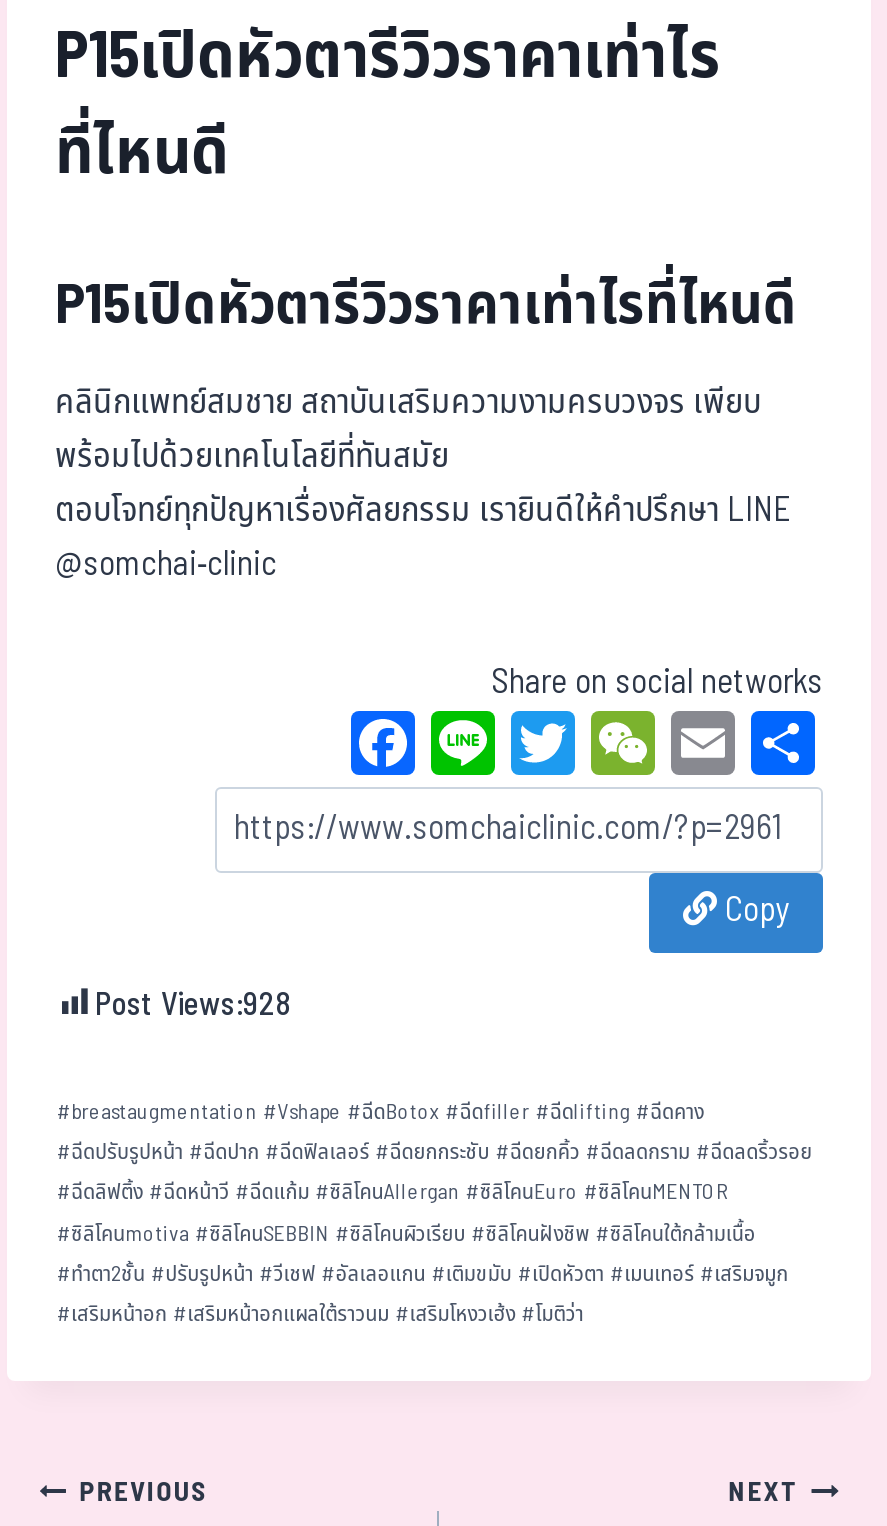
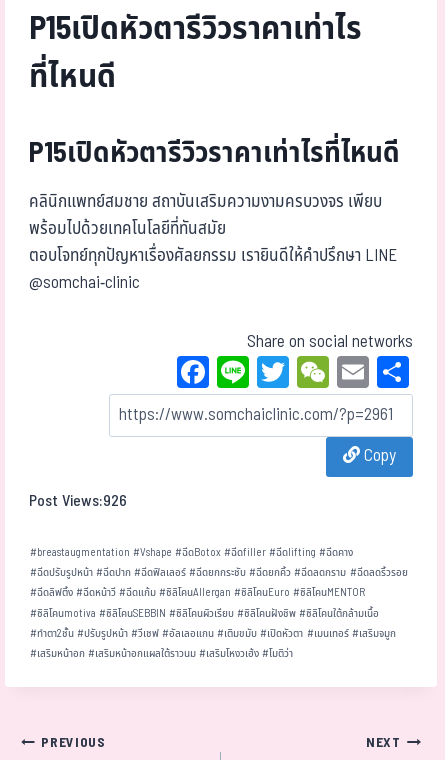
[95,981,291,1029] Post Views:928 -> [29,489,127,513] Post Views:926

